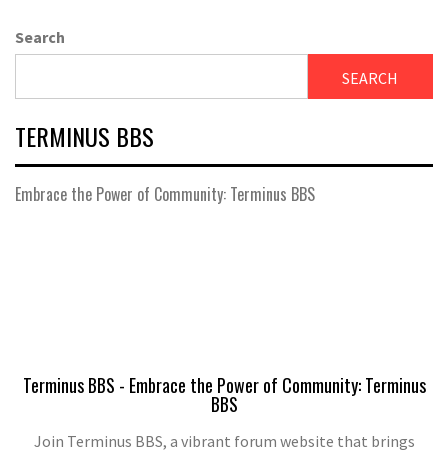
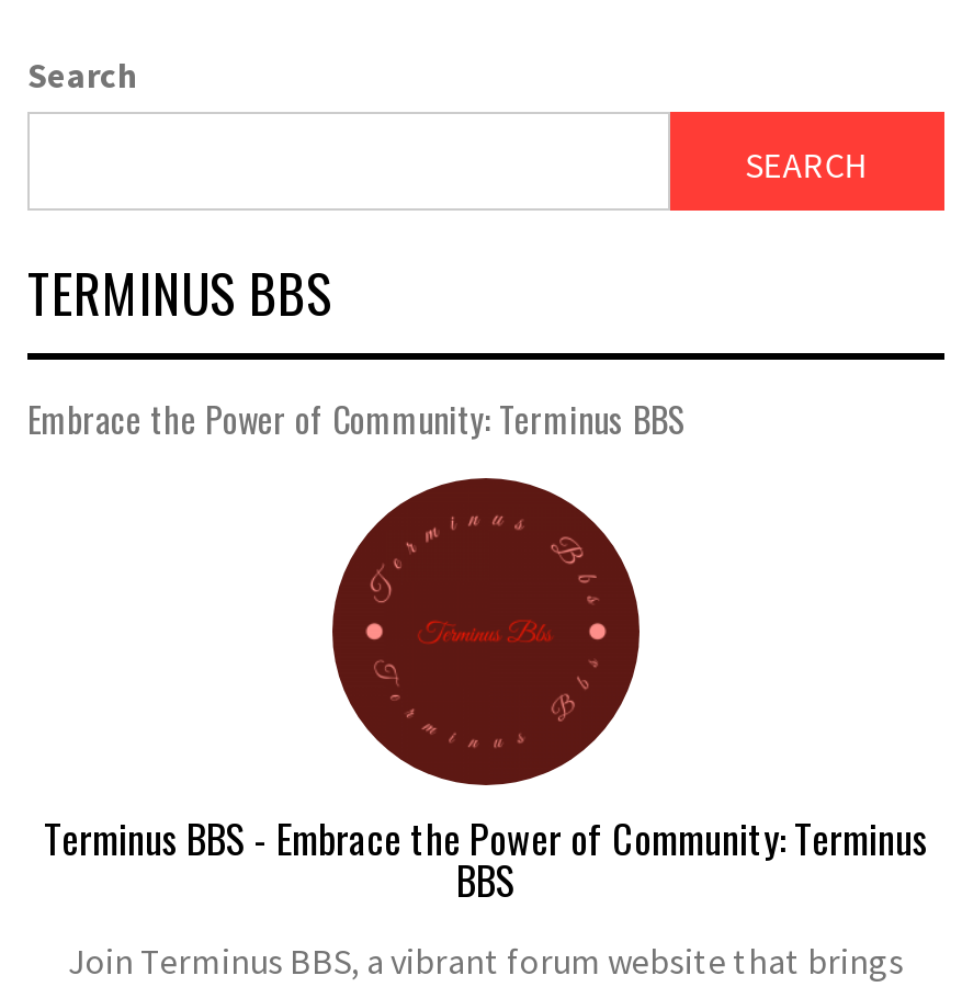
none -> [330,476,642,787] [image]

